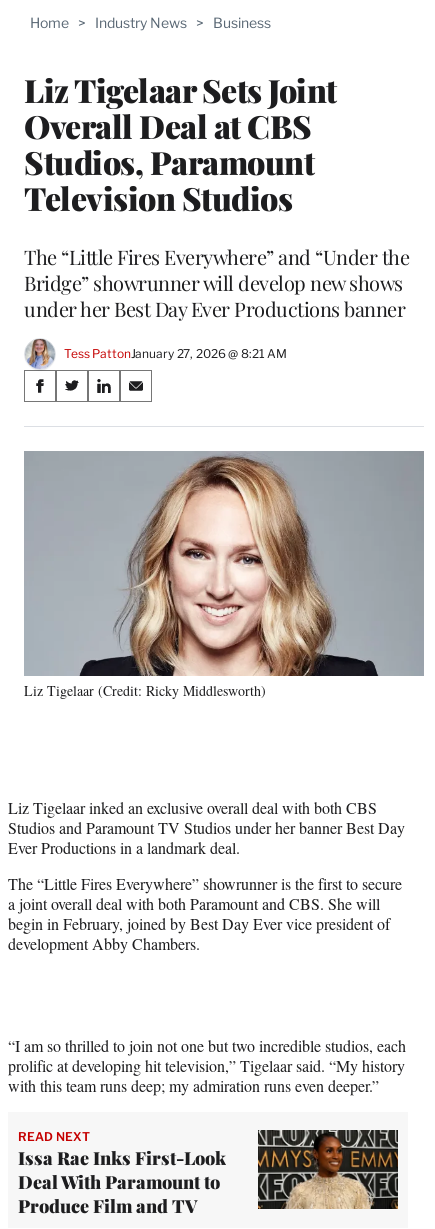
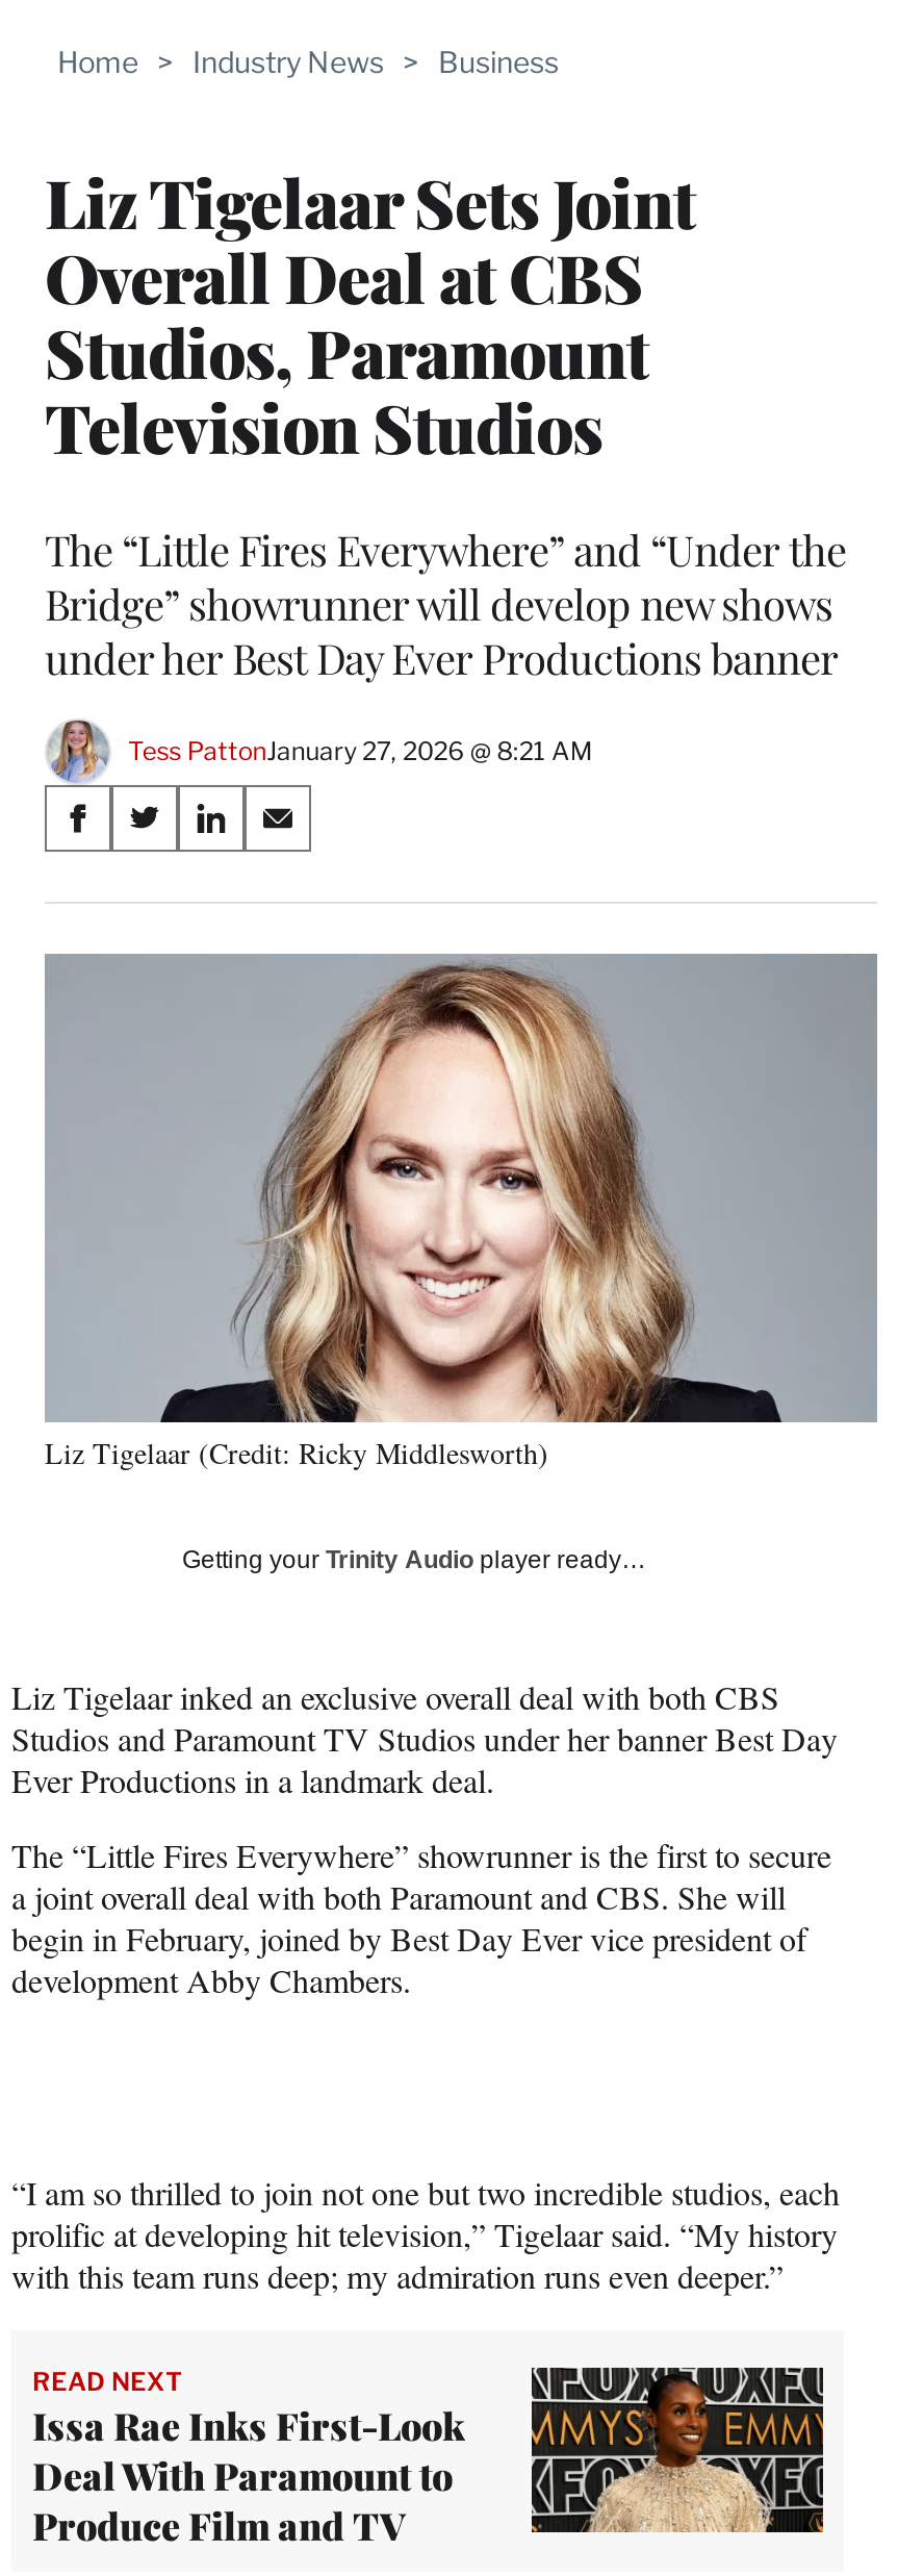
none -> [182,1544,646,1573] Getting your Trinity Audio player ready…

